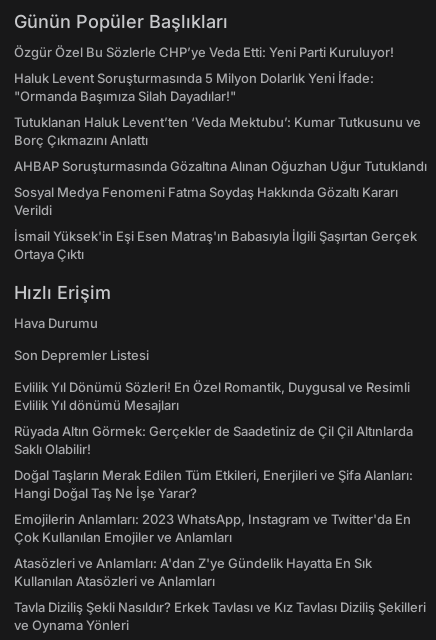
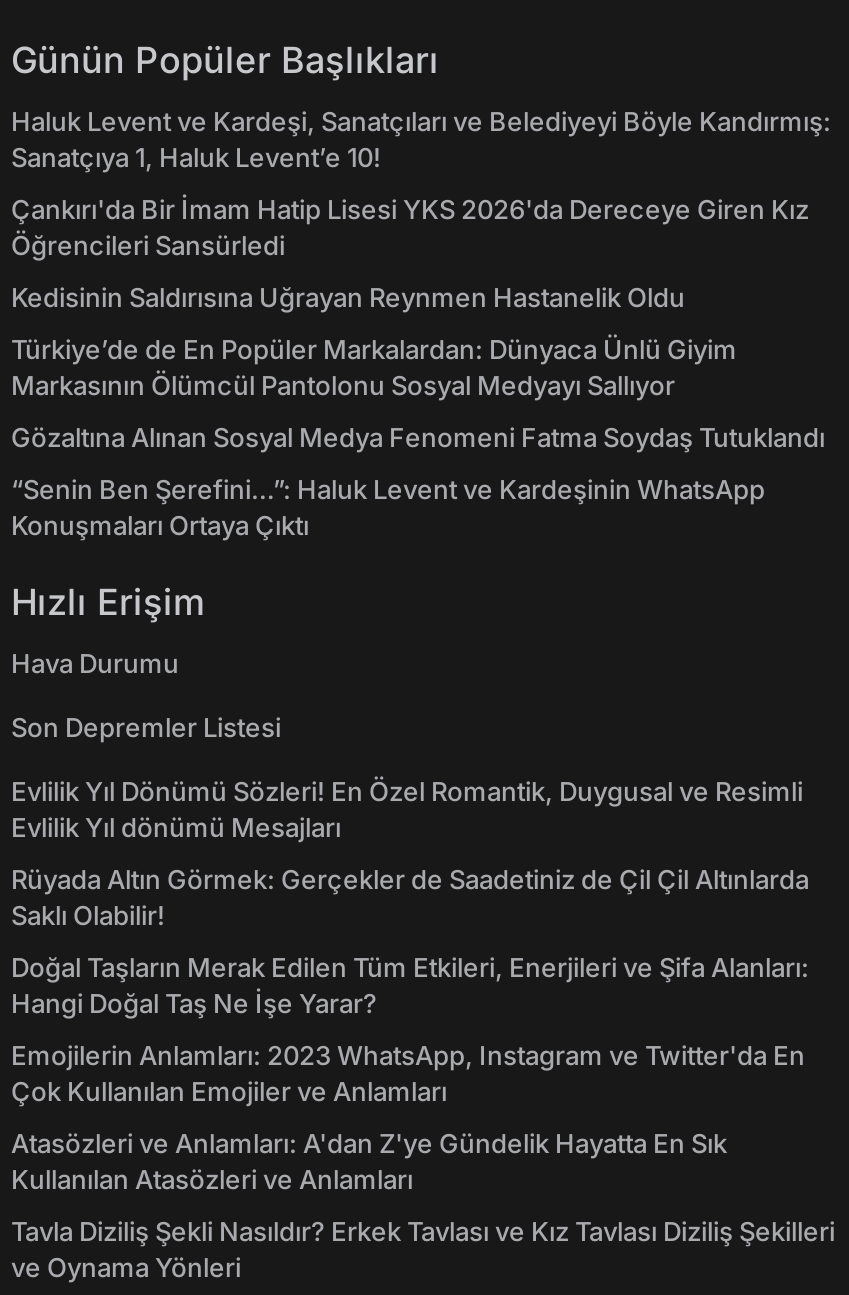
[14,44,394,60] Özgür Özel Bu Sözlerle CHP’ye Veda Etti: Yeni Parti Kuruluyor! -> [11,105,831,173] Haluk Levent ve Kardeşi, Sanatçıları ve Belediyeyi Böyle Kandırmış: | Sanatçıya 1, Haluk Levent’e 10!
[14,70,374,104] Haluk Levent Soruşturmasında 5 Milyon Dolarlık Yeni İfade: | "Ormanda Başımıza Silah Dayadılar!" -> [11,193,809,261] Çankırı'da Bir İmam Hatip Lisesi YKS 2026'da Dereceye Giren Kız | Öğrencileri Sansürledi
[14,114,421,148] Tutuklanan Haluk Levent’ten ‘Veda Mektubu’: Kumar Tutkusunu ve | Borç Çıkmazını Anlattı -> [11,281,685,313] Kedisinin Saldırısına Uğrayan Reynmen Hastanelik Oldu
[14,158,427,174] AHBAP Soruşturmasında Gözaltına Alınan Oğuzhan Uğur Tutuklandı -> [11,333,737,401] Türkiye’de de En Popüler Markalardan: Dünyaca Ünlü Giyim | Markasının Ölümcül Pantolonu Sosyal Medyayı Sallıyor
[14,184,398,218] Sosyal Medya Fenomeni Fatma Soydaş Hakkında Gözaltı Kararı | Verildi -> [11,421,825,453] Gözaltına Alınan Sosyal Medya Fenomeni Fatma Soydaş Tutuklandı
[14,228,417,262] İsmail Yüksek'in Eşi Esen Matraş'ın Babasıyla İlgili Şaşırtan Gerçek | Ortaya Çıktı -> [11,473,765,541] “Senin Ben Şerefini…”: Haluk Levent ve Kardeşinin WhatsApp | Konuşmaları Ortaya Çıktı

